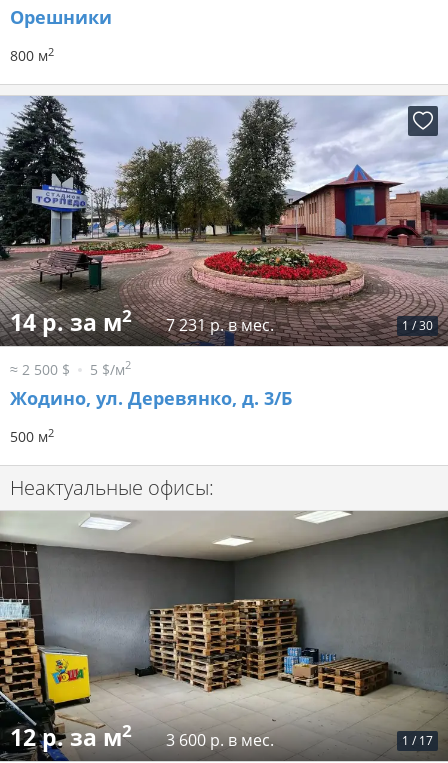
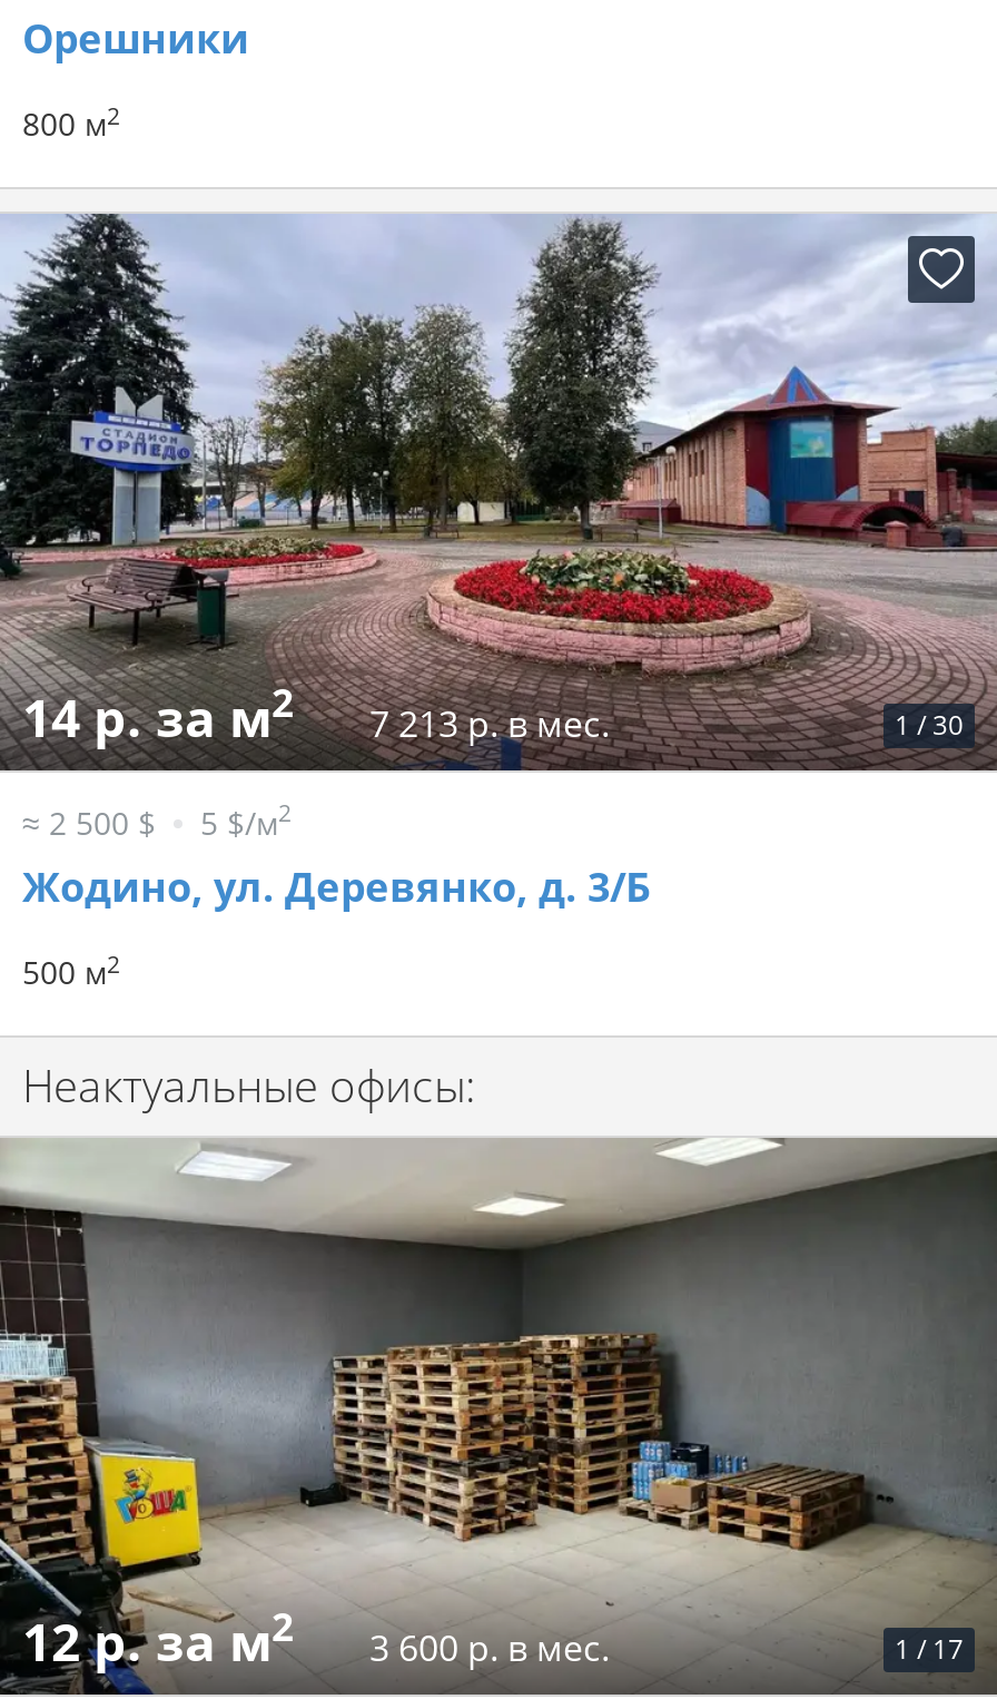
[10,304,274,338] 14 р. за м2 7 231 р. в мес. -> [22,678,610,753] 14 р. за м2 7 213 р. в мес.

